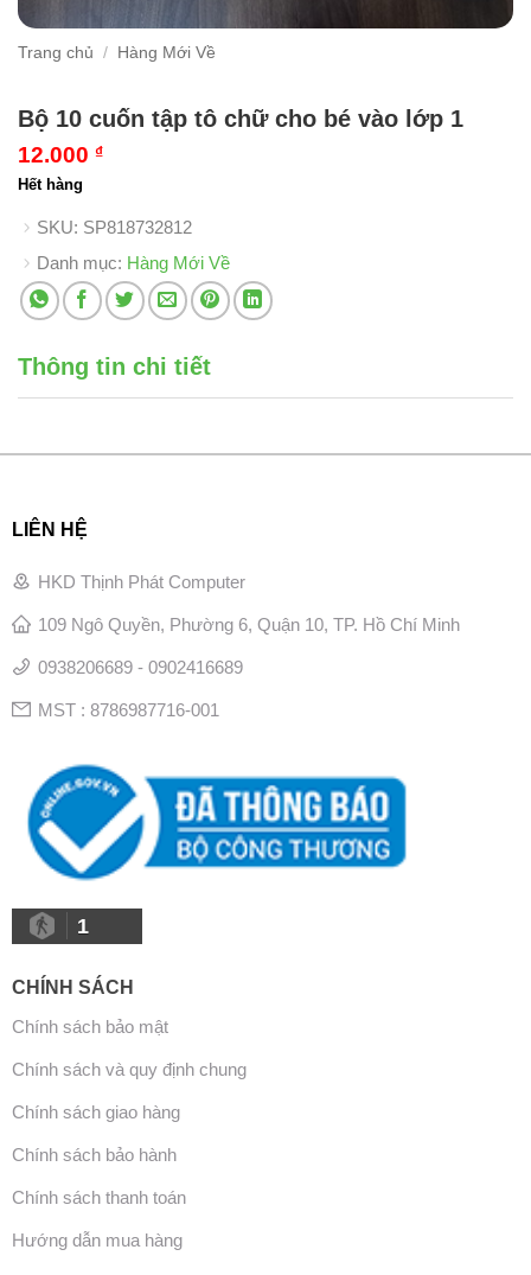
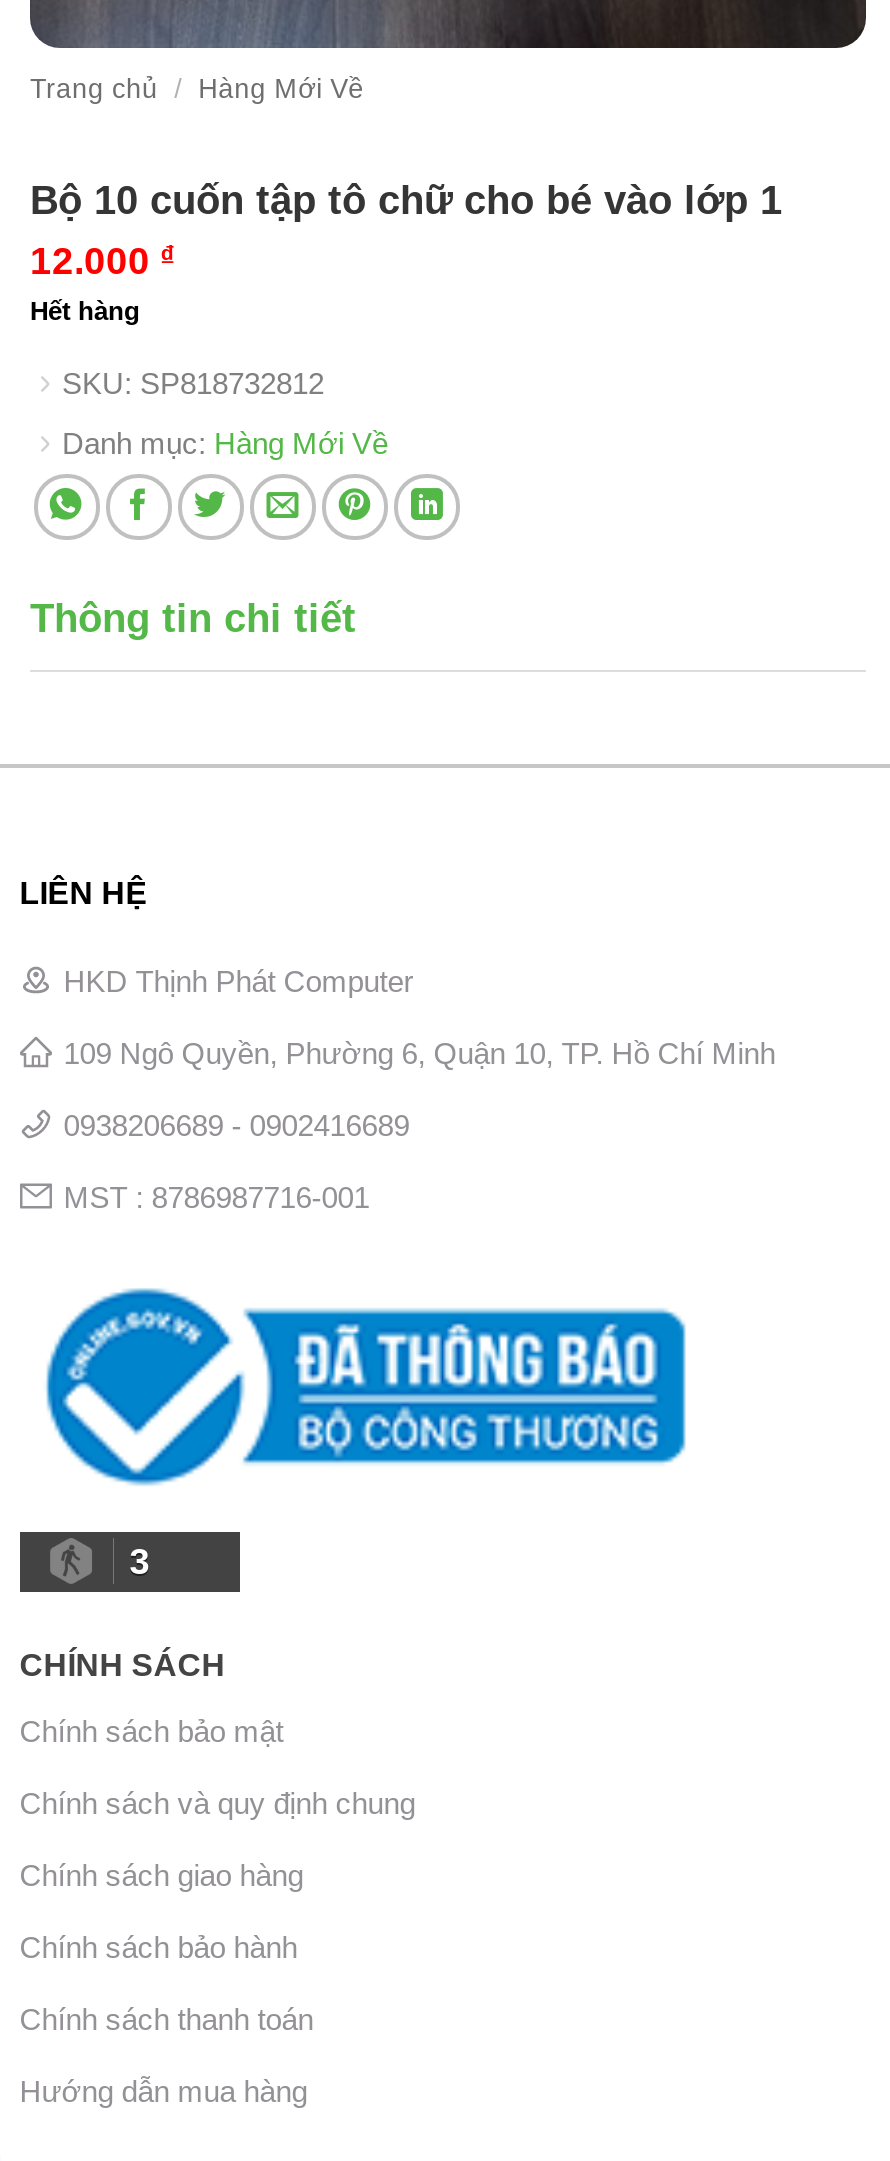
[77,915,86,939] 1 -> [130,1543,146,1583] 3

